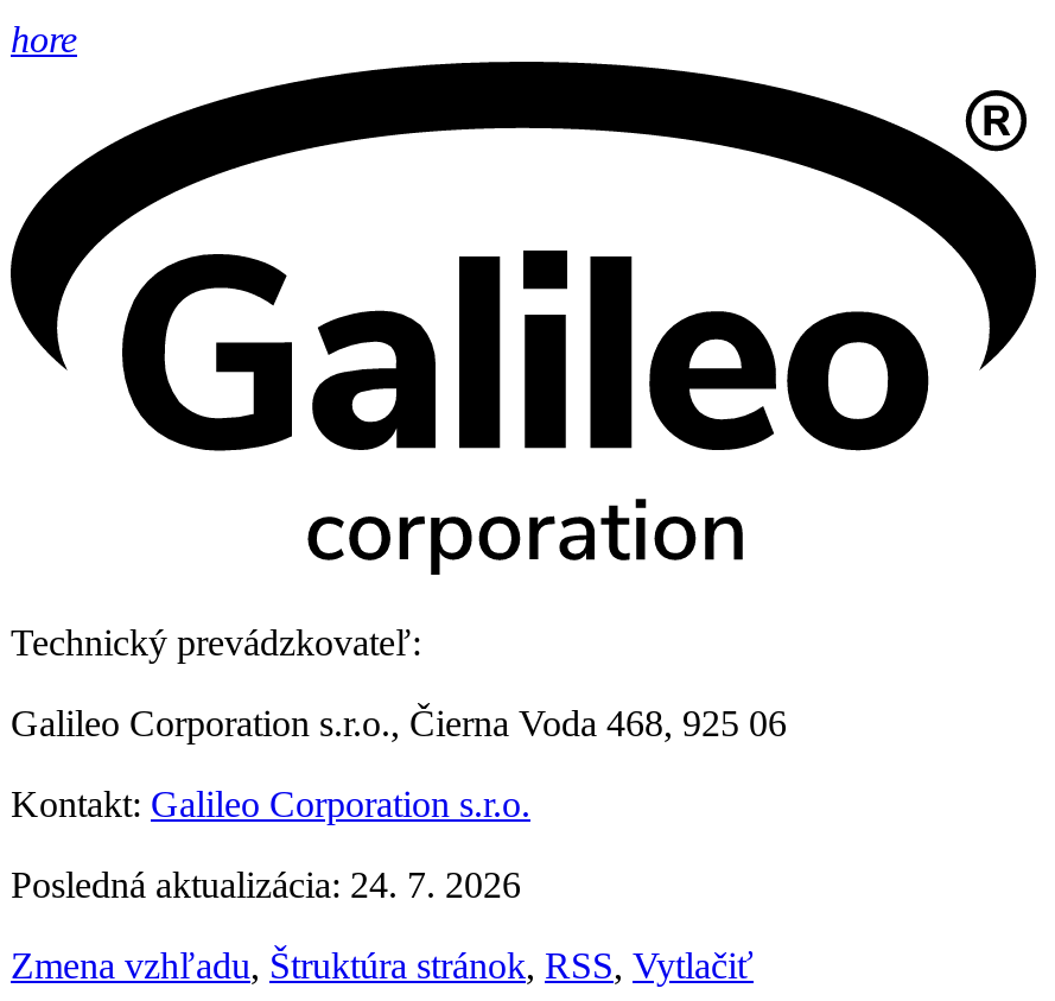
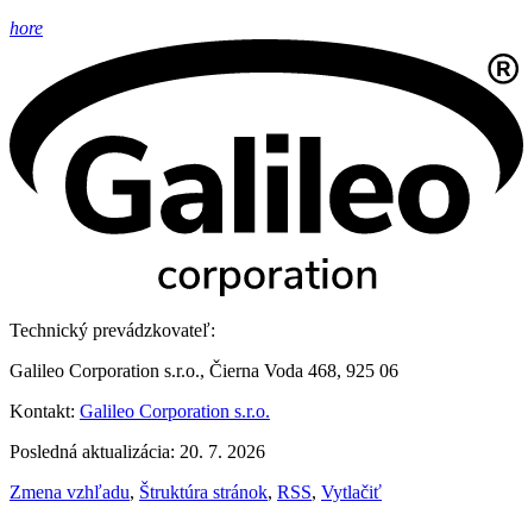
[11,864,521,904] Posledná aktualizácia: 24. 7. 2026 -> [10,441,265,461] Posledná aktualizácia: 20. 7. 2026

